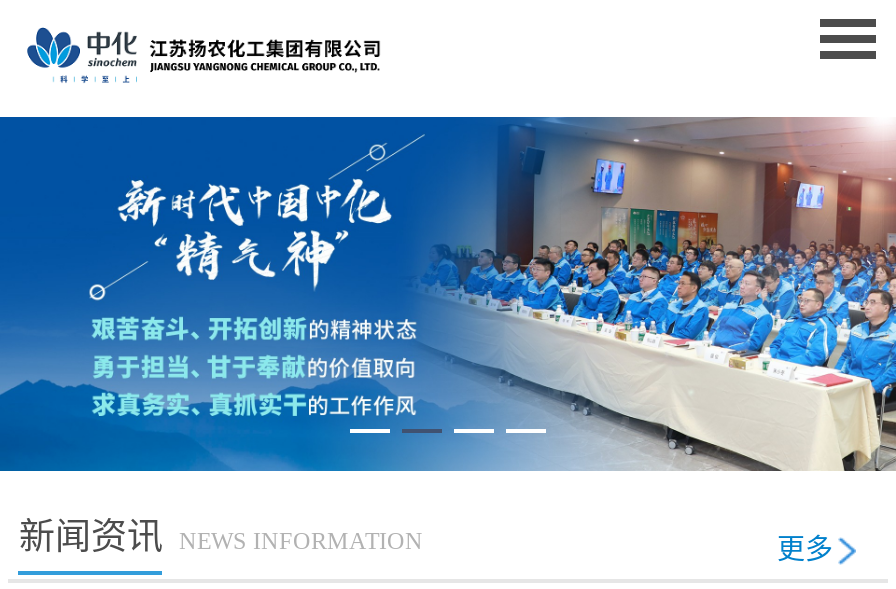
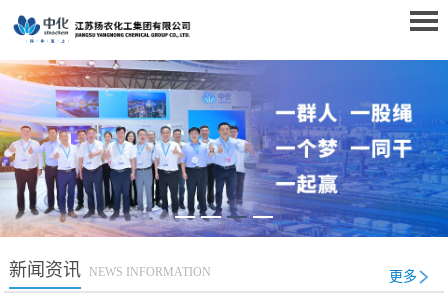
[6,115,890,473] [image] -> [3,59,445,238] [image]

